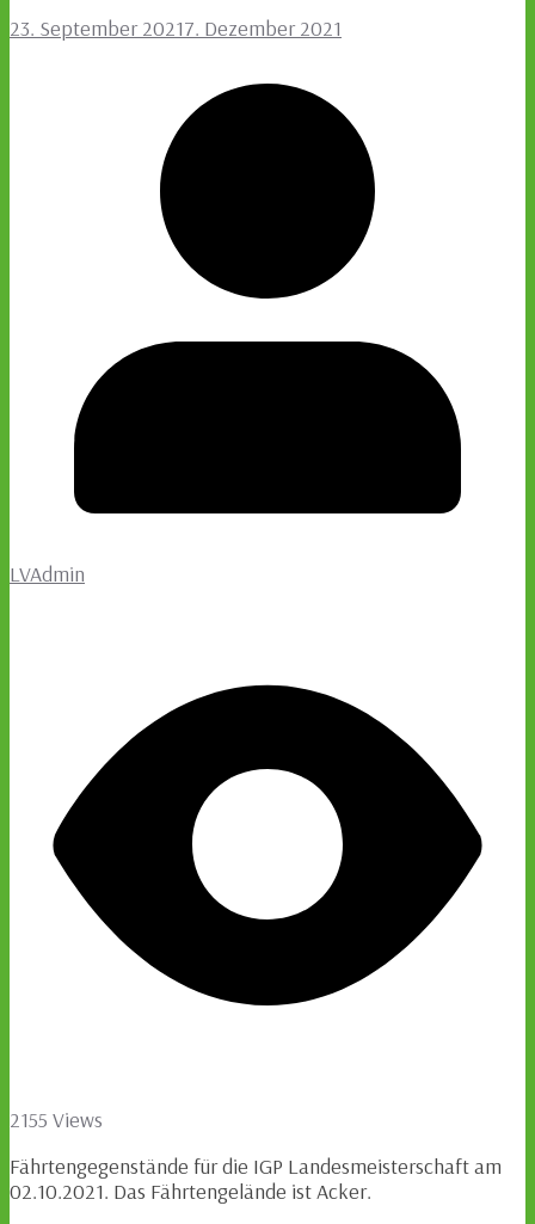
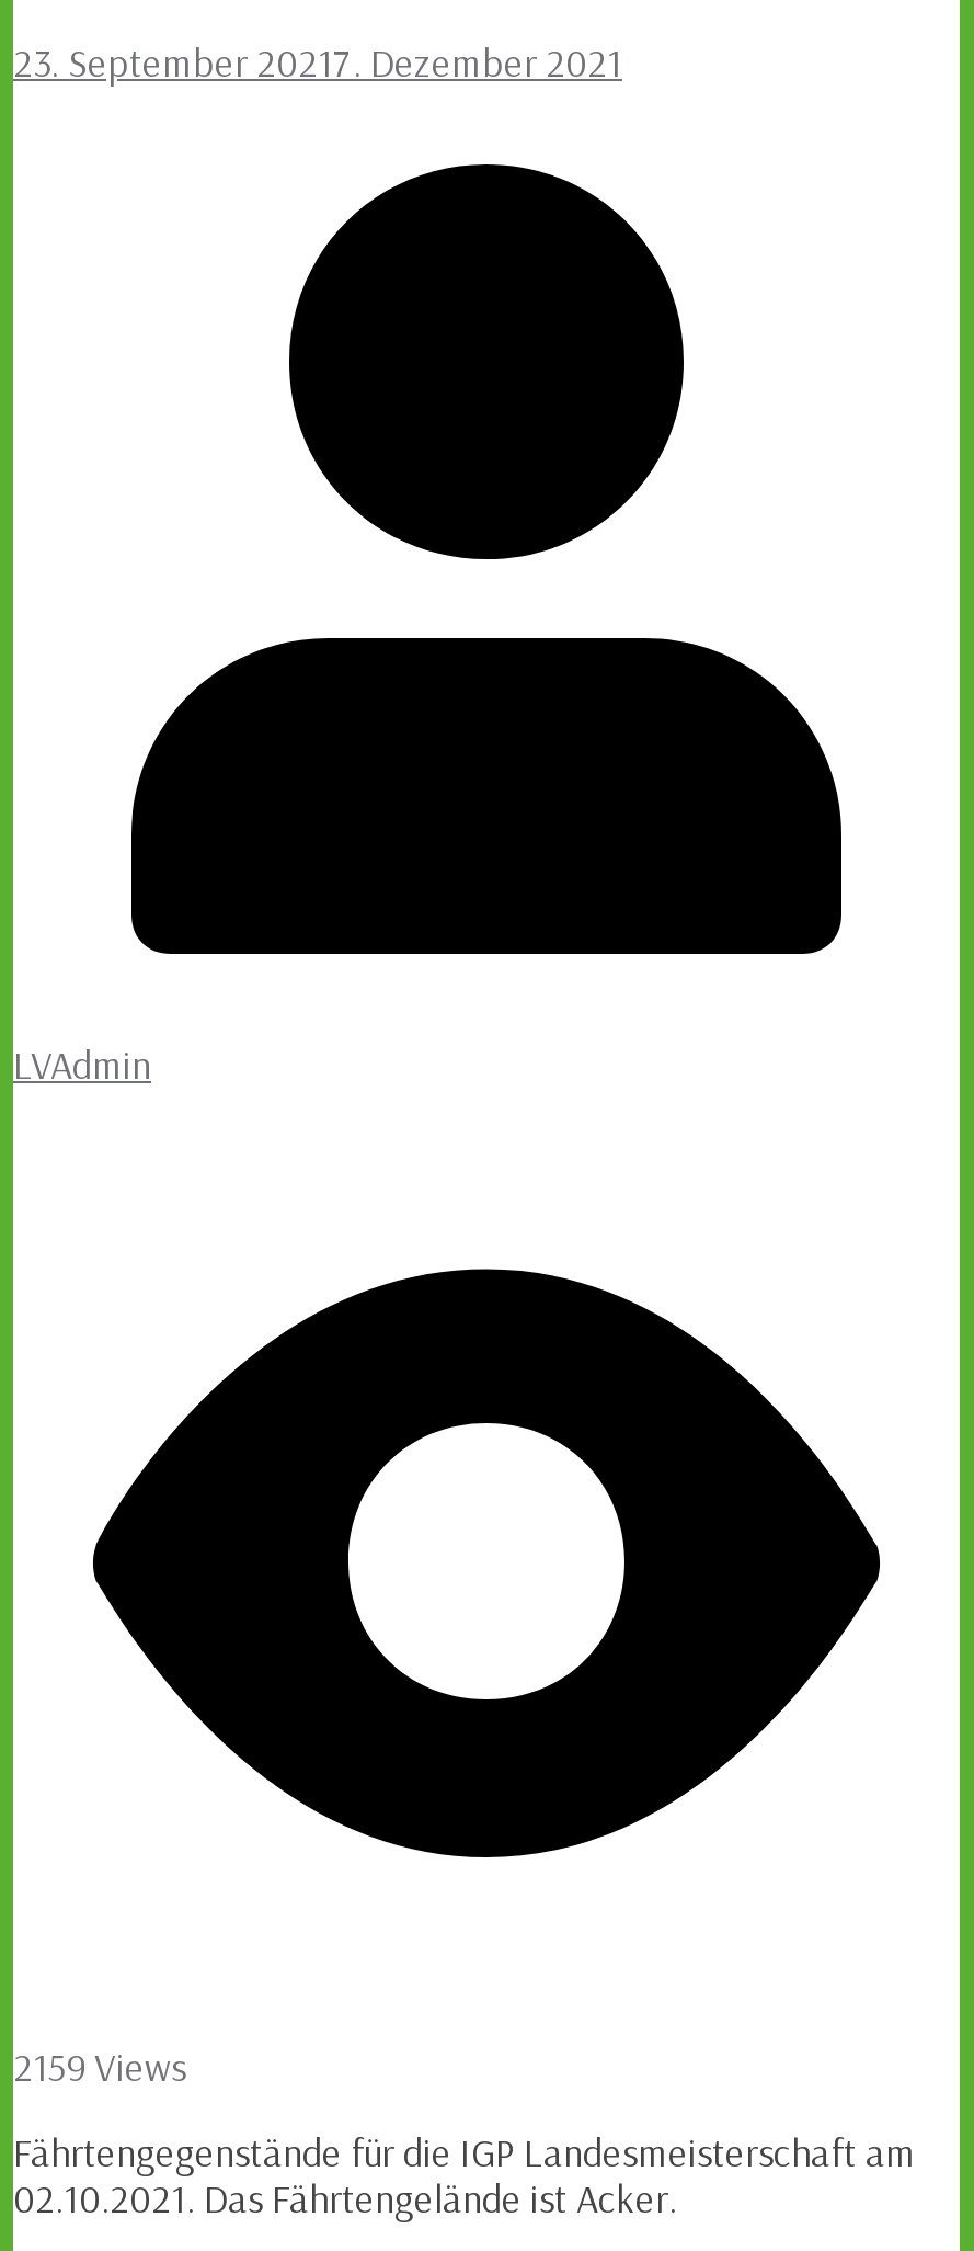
[10,1106,103,1134] 2155 Views -> [13,2043,186,2093] 2159 Views

